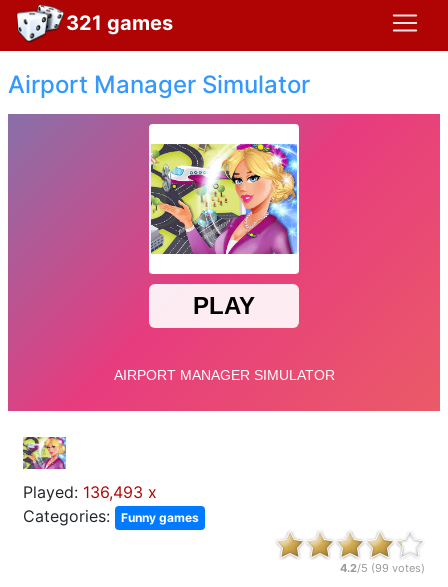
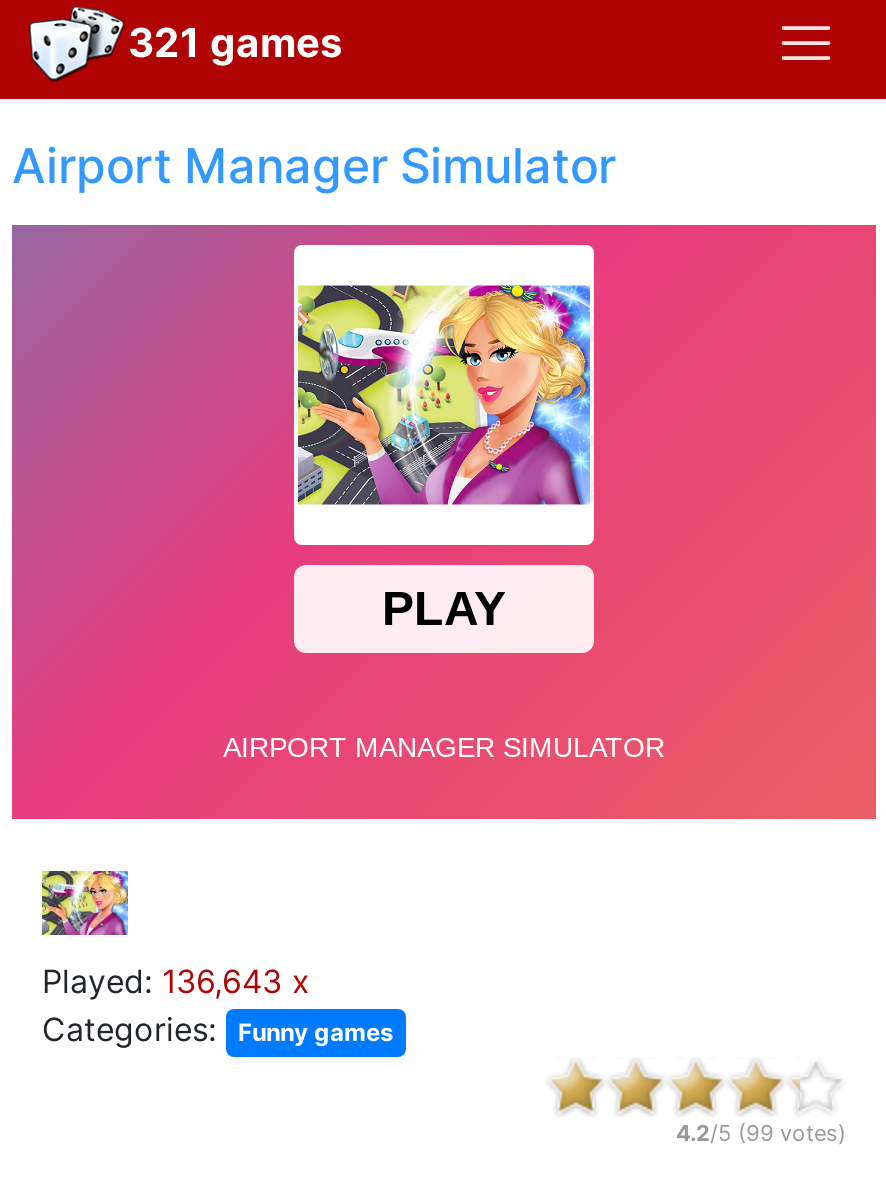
[23,482,157,502] Played: 136,493 x -> [42,961,310,1001] Played: 136,643 x

